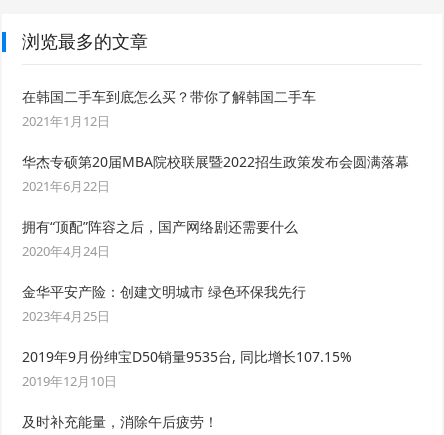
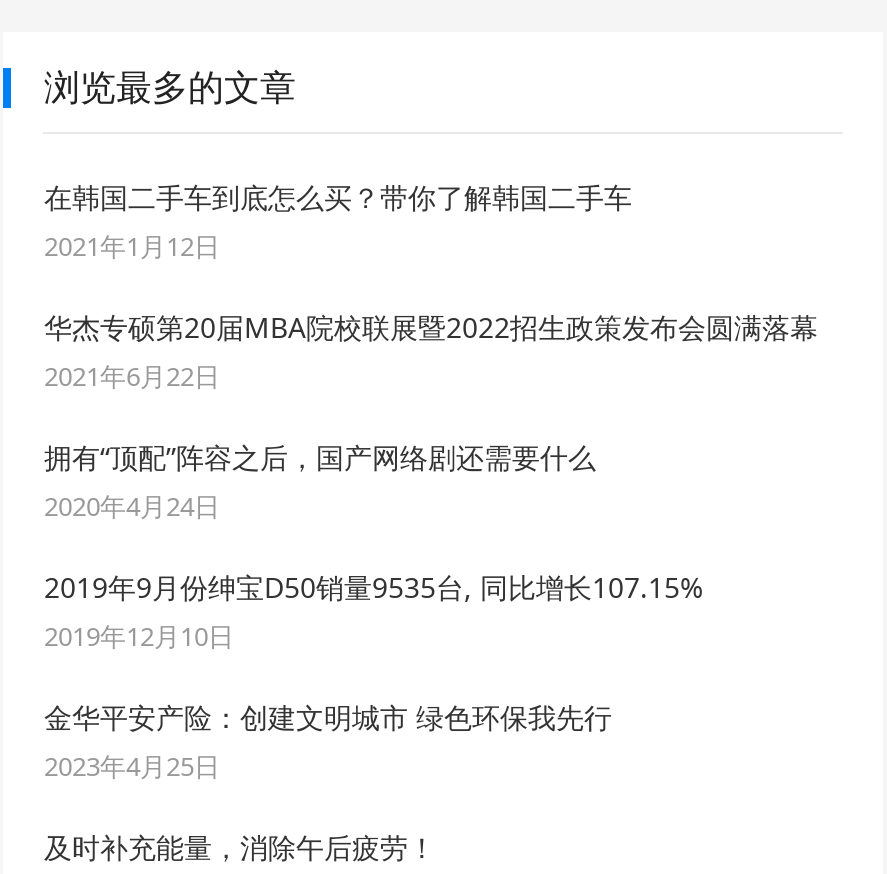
moved [22,282,306,325] -> [44,698,612,784]: 金华平安产险：创建文明城市 绿色环保我先行 | 2023年4月25日
moved [22,347,352,390] -> [44,568,704,654]: 2019年9月份绅宝D50销量9535台, 同比增长107.15% | 2019年12月10日

